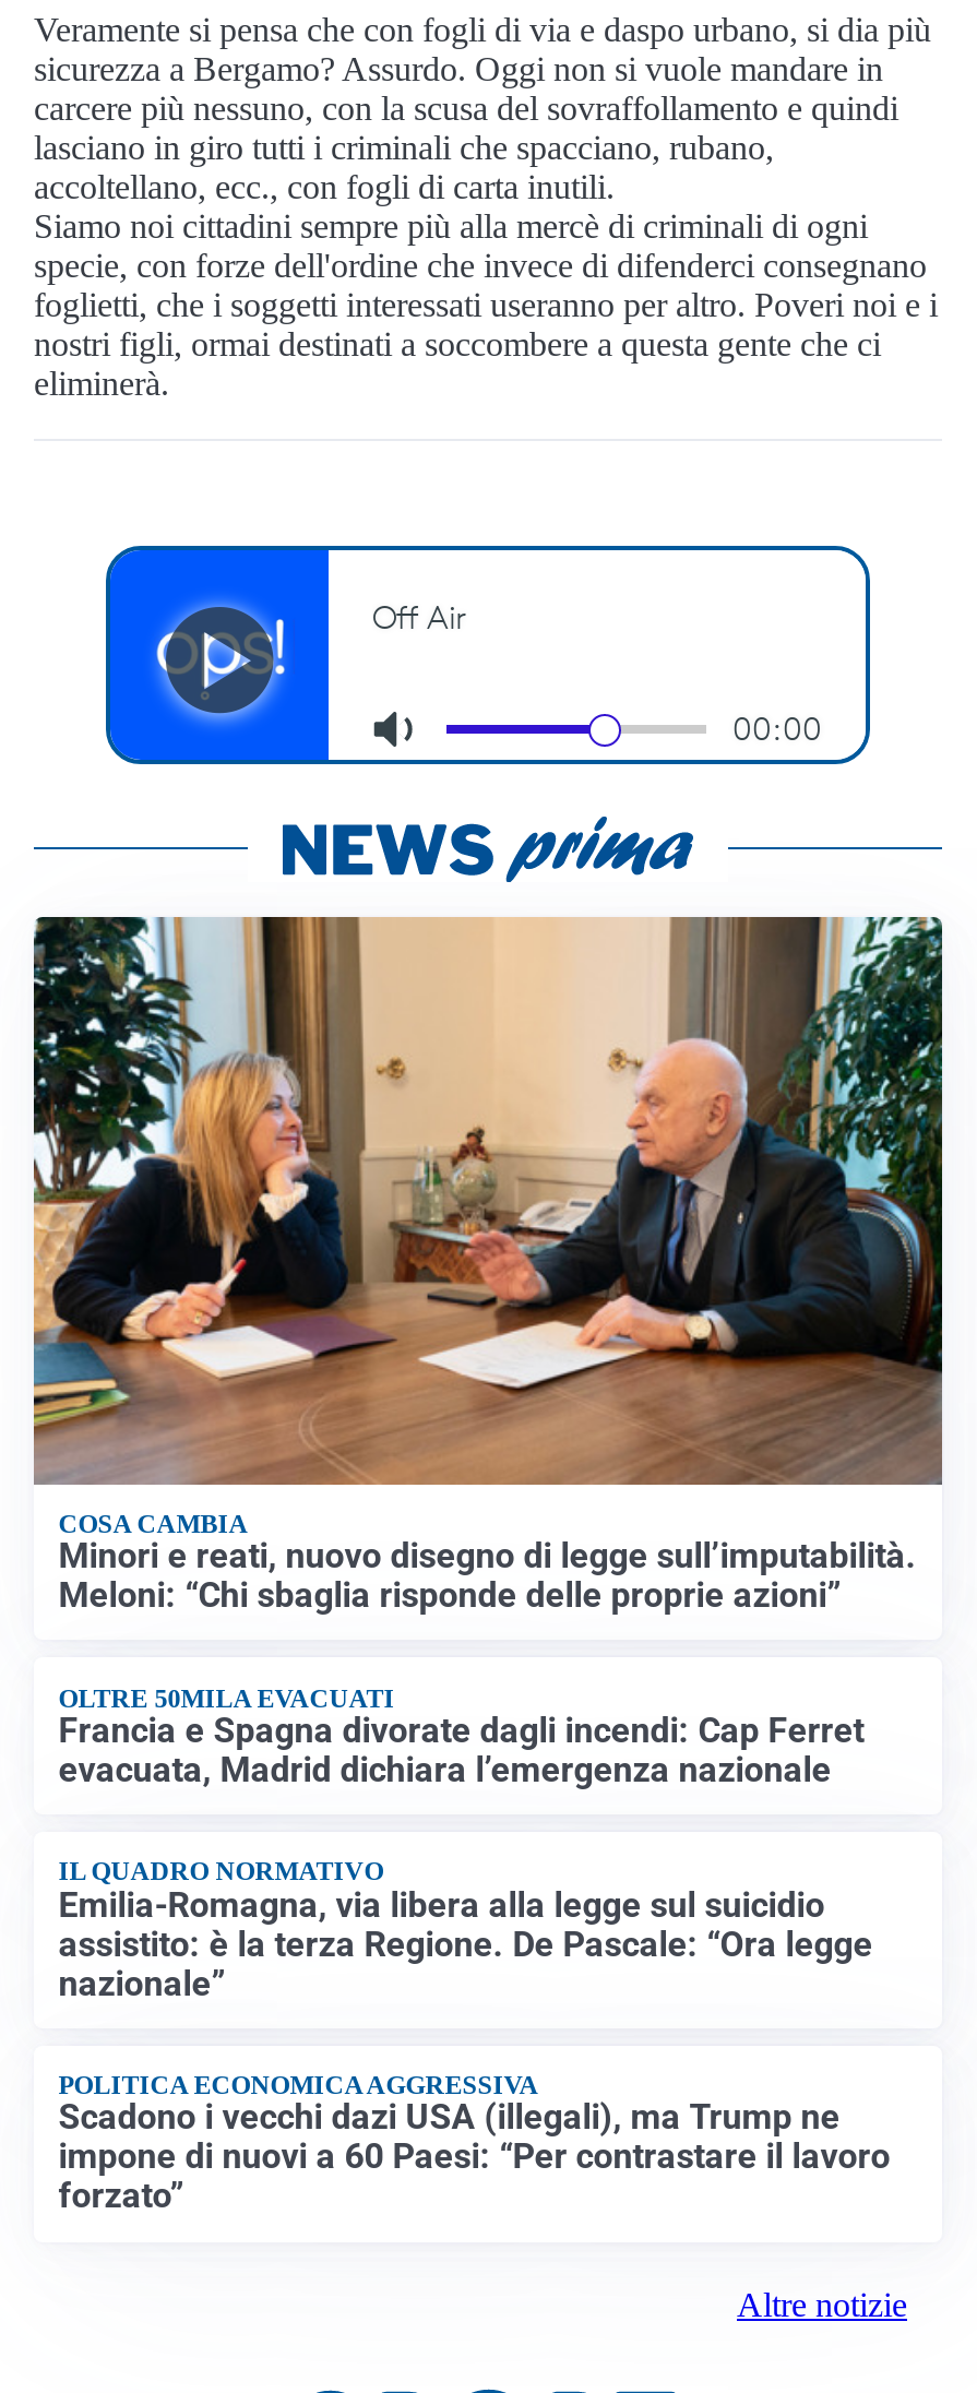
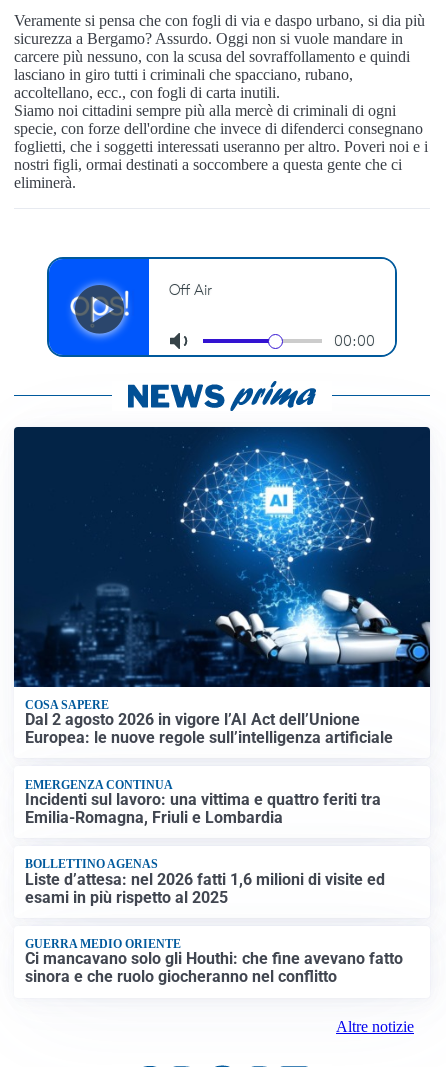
[32,915,942,1616] [image] | COSA CAMBIA | Minori e reati, nuovo disegno di legge sull’imputabilità. | Meloni: “Chi sbaglia risponde delle proprie azioni” -> [13,426,431,747] [image] | COSA SAPERE | Dal 2 agosto 2026 in vigore l’AI Act dell’Unione | Europea: le nuove regole sull’intelligenza artificiale
[58,1683,864,1790] OLTRE 50MILA EVACUATI | Francia e Spagna divorate dagli incendi: Cap Ferret | evacuata, Madrid dichiara l’emergenza nazionale -> [25,778,381,827] EMERGENZA CONTINUA | Incidenti sul lavoro: una vittima e quattro feriti tra | Emilia-Romagna, Friuli e Lombardia
[58,1857,873,2004] IL QUADRO NORMATIVO | Emilia-Romagna, via libera alla legge sul suicidio | assistito: è la terza Regione. De Pascale: “Ora legge | nazionale” -> [25,857,385,907] BOLLETTINO AGENAS | Liste d’attesa: nel 2026 fatti 1,6 milioni di visite ed | esami in più rispetto al 2025
[58,2070,890,2217] POLITICA ECONOMICA AGGRESSIVA | Scadono i vecchi dazi USA (illegali), ma Trump ne | impone di nuovi a 60 Paesi: “Per contrastare il lavoro | forzato” -> [25,937,403,986] GUERRA MEDIO ORIENTE | Ci mancavano solo gli Houthi: che fine avevano fatto | sinora e che ruolo giocheranno nel conflitto

